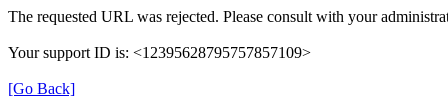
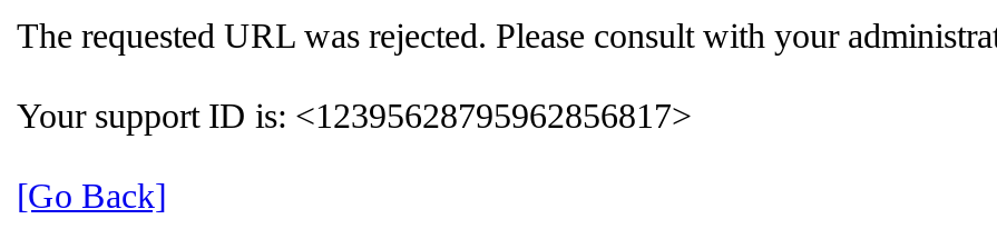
[8,44,311,61] Your support ID is: <12395628795757857109> -> [17,97,692,135] Your support ID is: <12395628795962856817>

